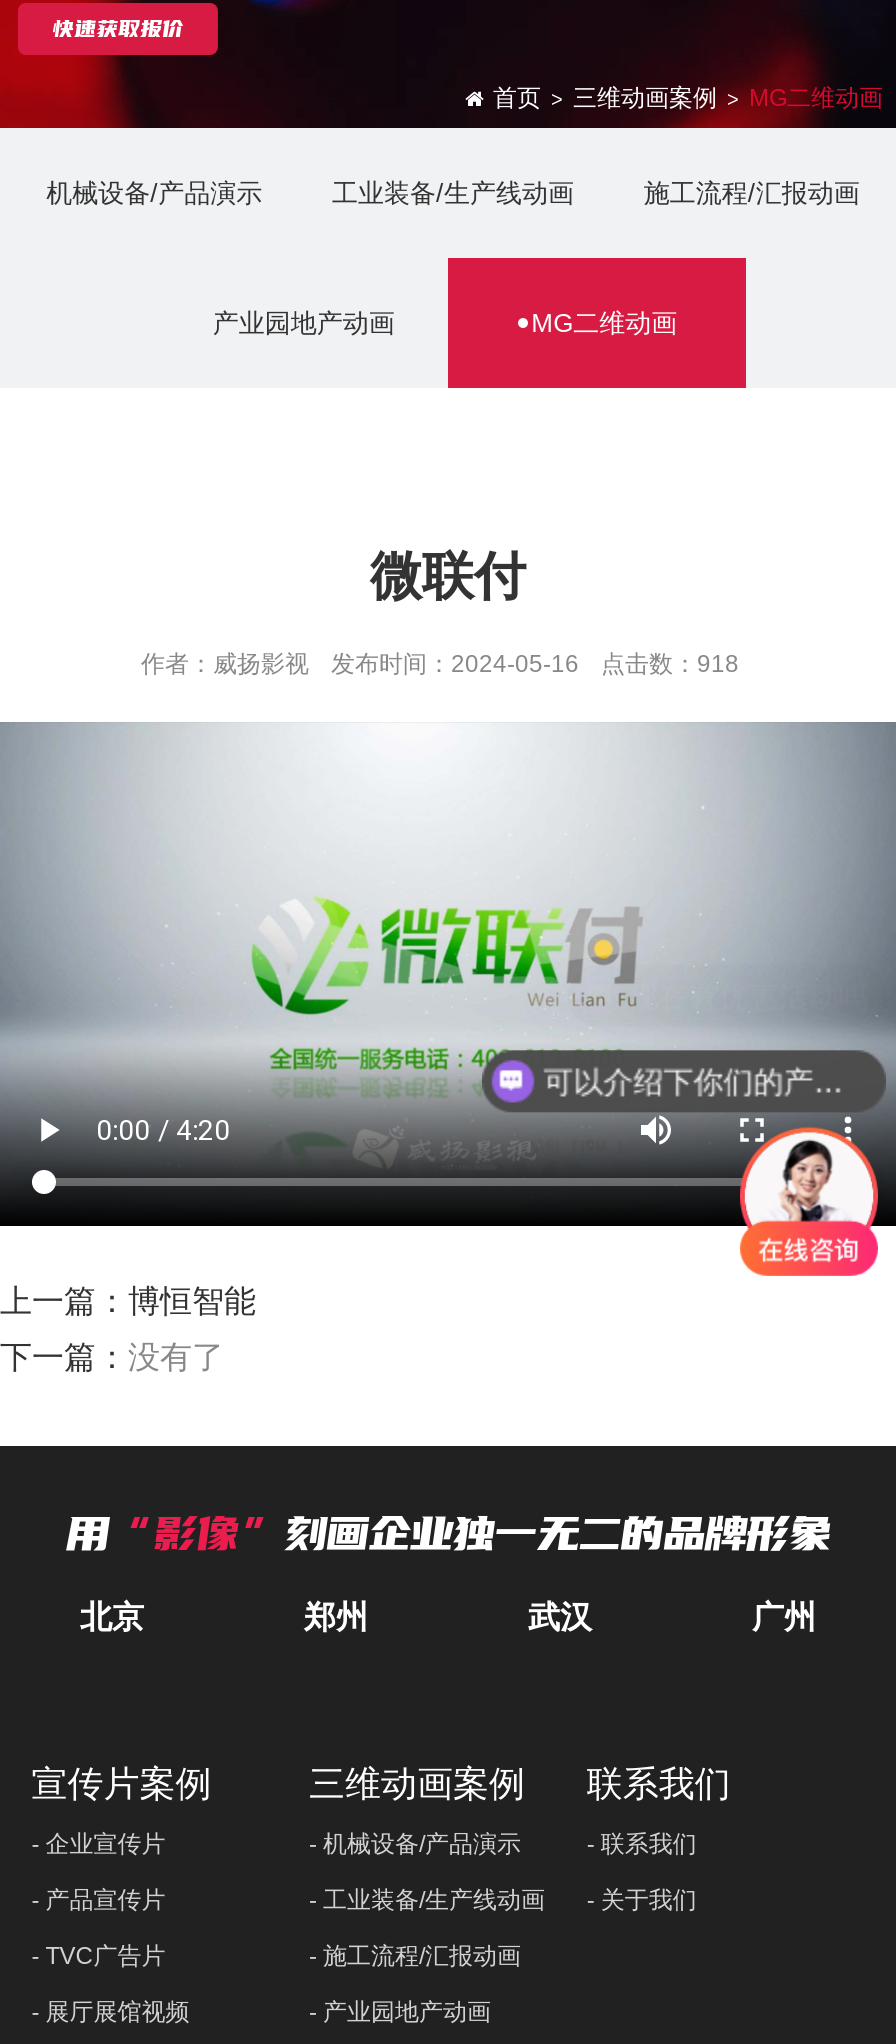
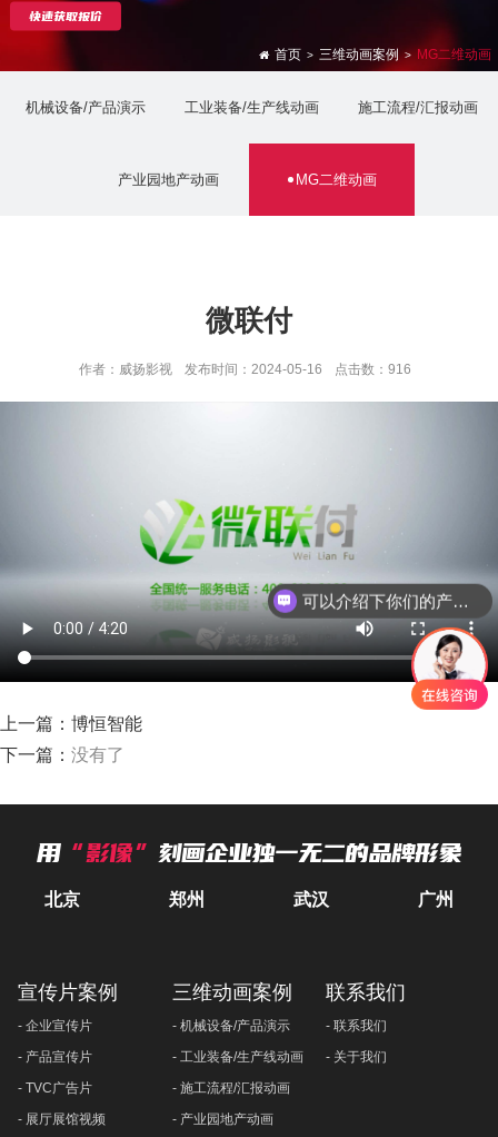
[141,650,739,678] 作者：威扬影视 发布时间：2024-05-16 点击数：918 -> [78,362,411,377] 作者：威扬影视 发布时间：2024-05-16 点击数：916

